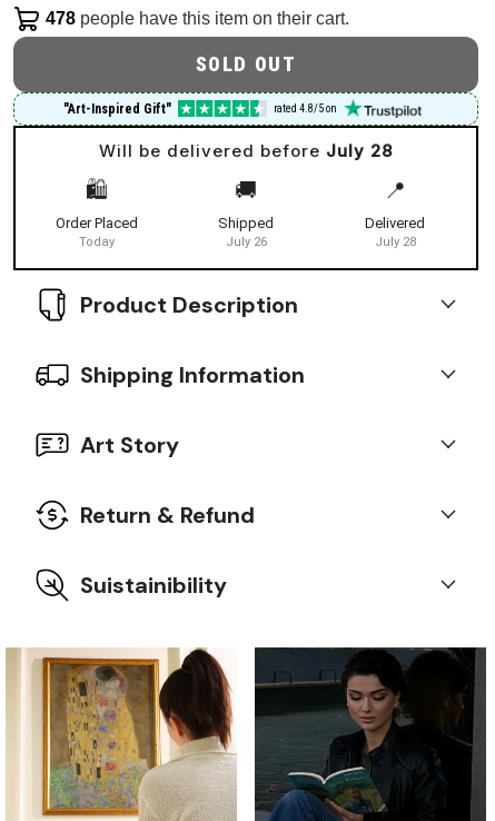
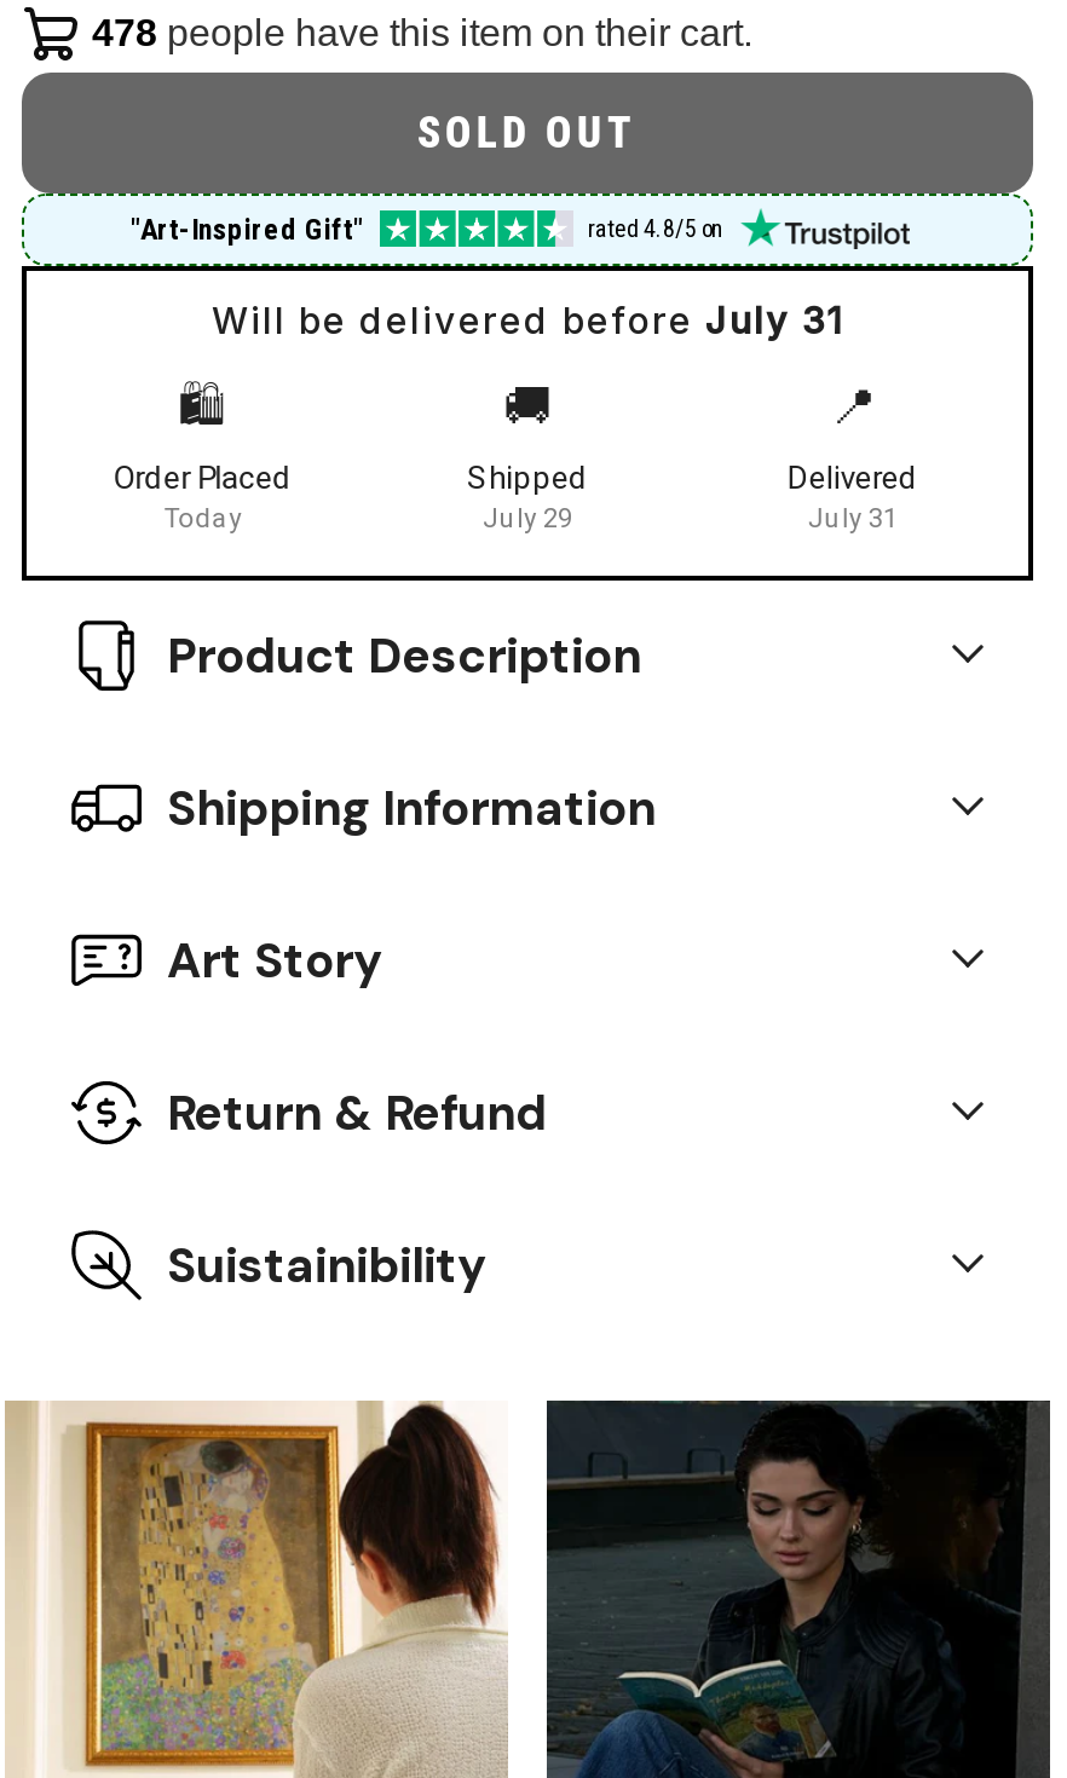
[99,140,393,161] Will be delivered before July 28 -> [212,297,843,343] Will be delivered before July 31
[225,234,266,249] July 26 -> [483,502,572,534] July 29
[375,234,416,249] July 28 -> [808,502,897,534] July 31

